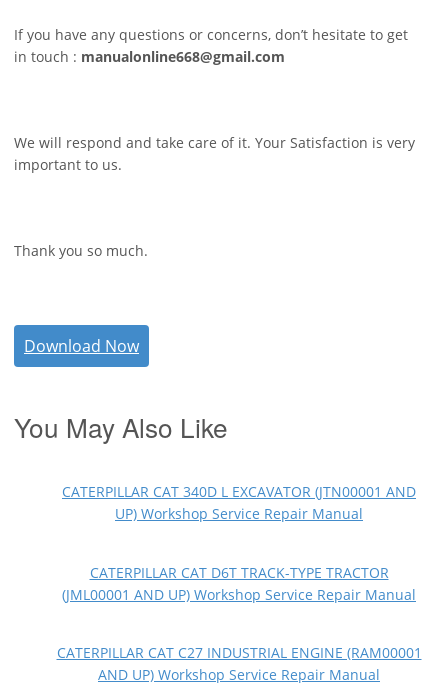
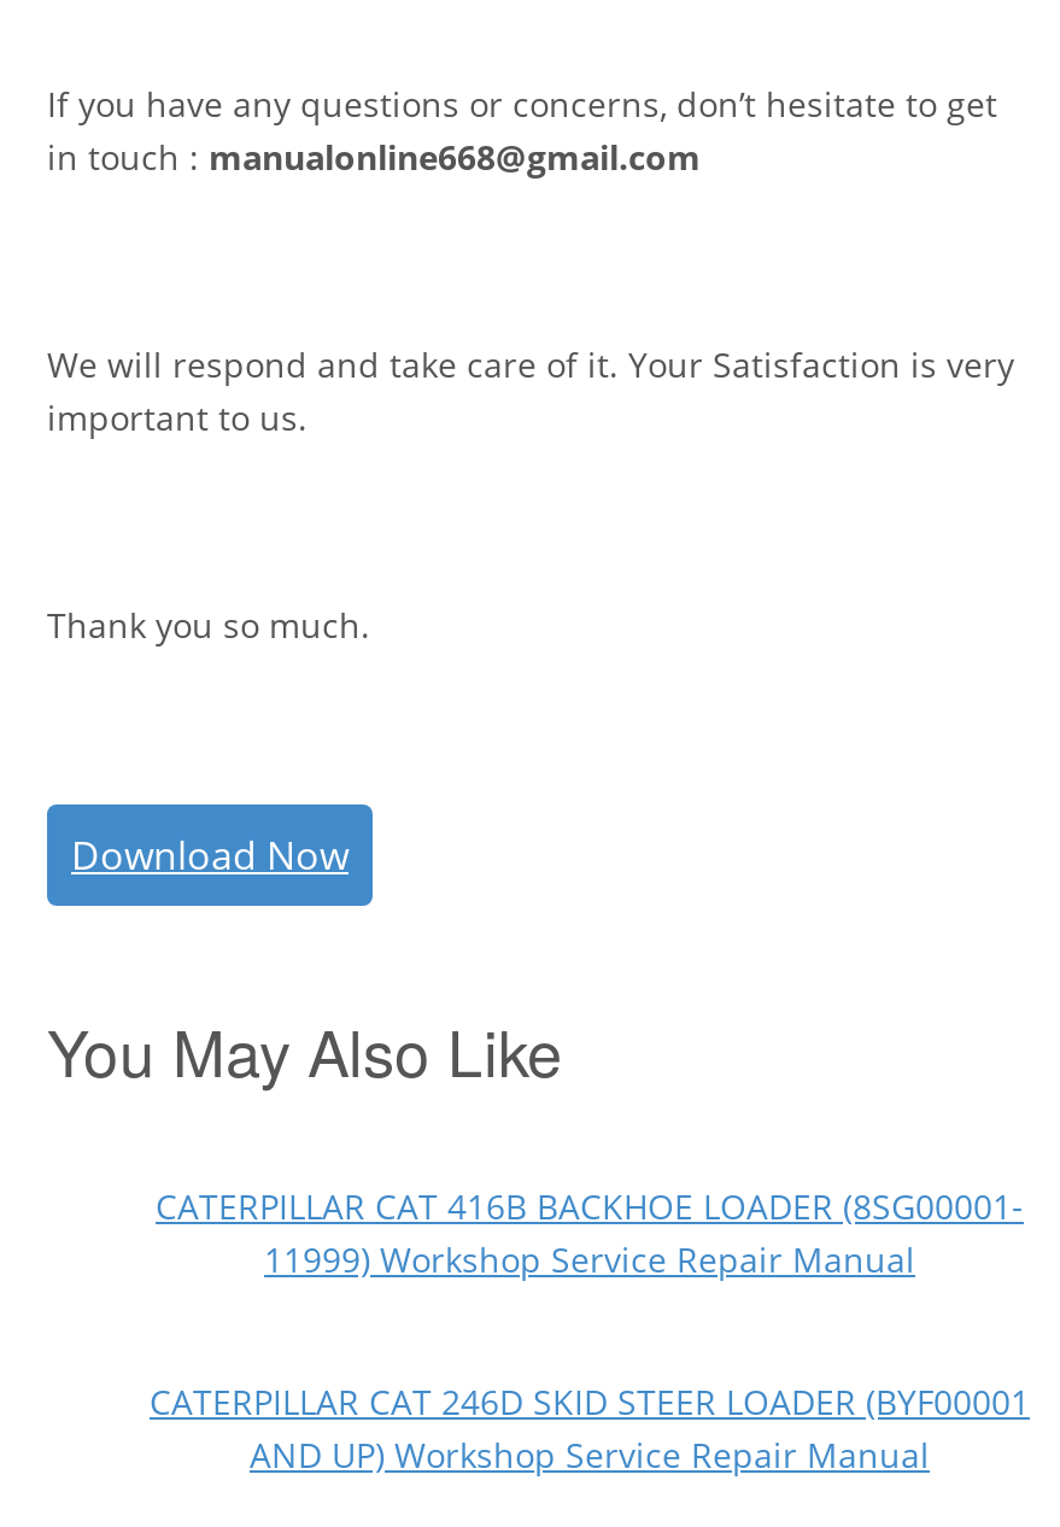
[56,482,421,662] CATERPILLAR CAT 340D L EXCAVATOR (JTN00001 AND | UP) Workshop Service Repair Manual | CATERPILLAR CAT D6T TRACK-TYPE TRACTOR | (JML00001 AND UP) Workshop Service Repair Manual | CATERPILLAR CAT C27 INDUSTRIAL ENGINE (RAM00001 -> [150,1184,1030,1424] CATERPILLAR CAT 416B BACKHOE LOADER (8SG00001- | 11999) Workshop Service Repair Manual | CATERPILLAR CAT 246D SKID STEER LOADER (BYF00001

